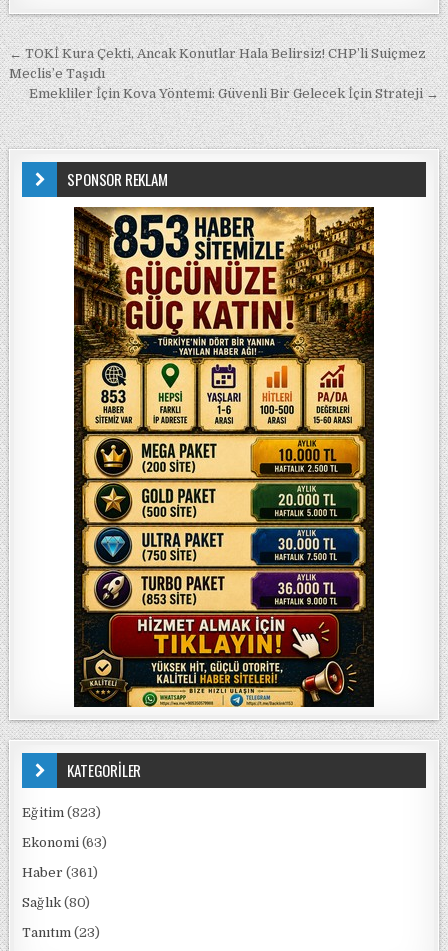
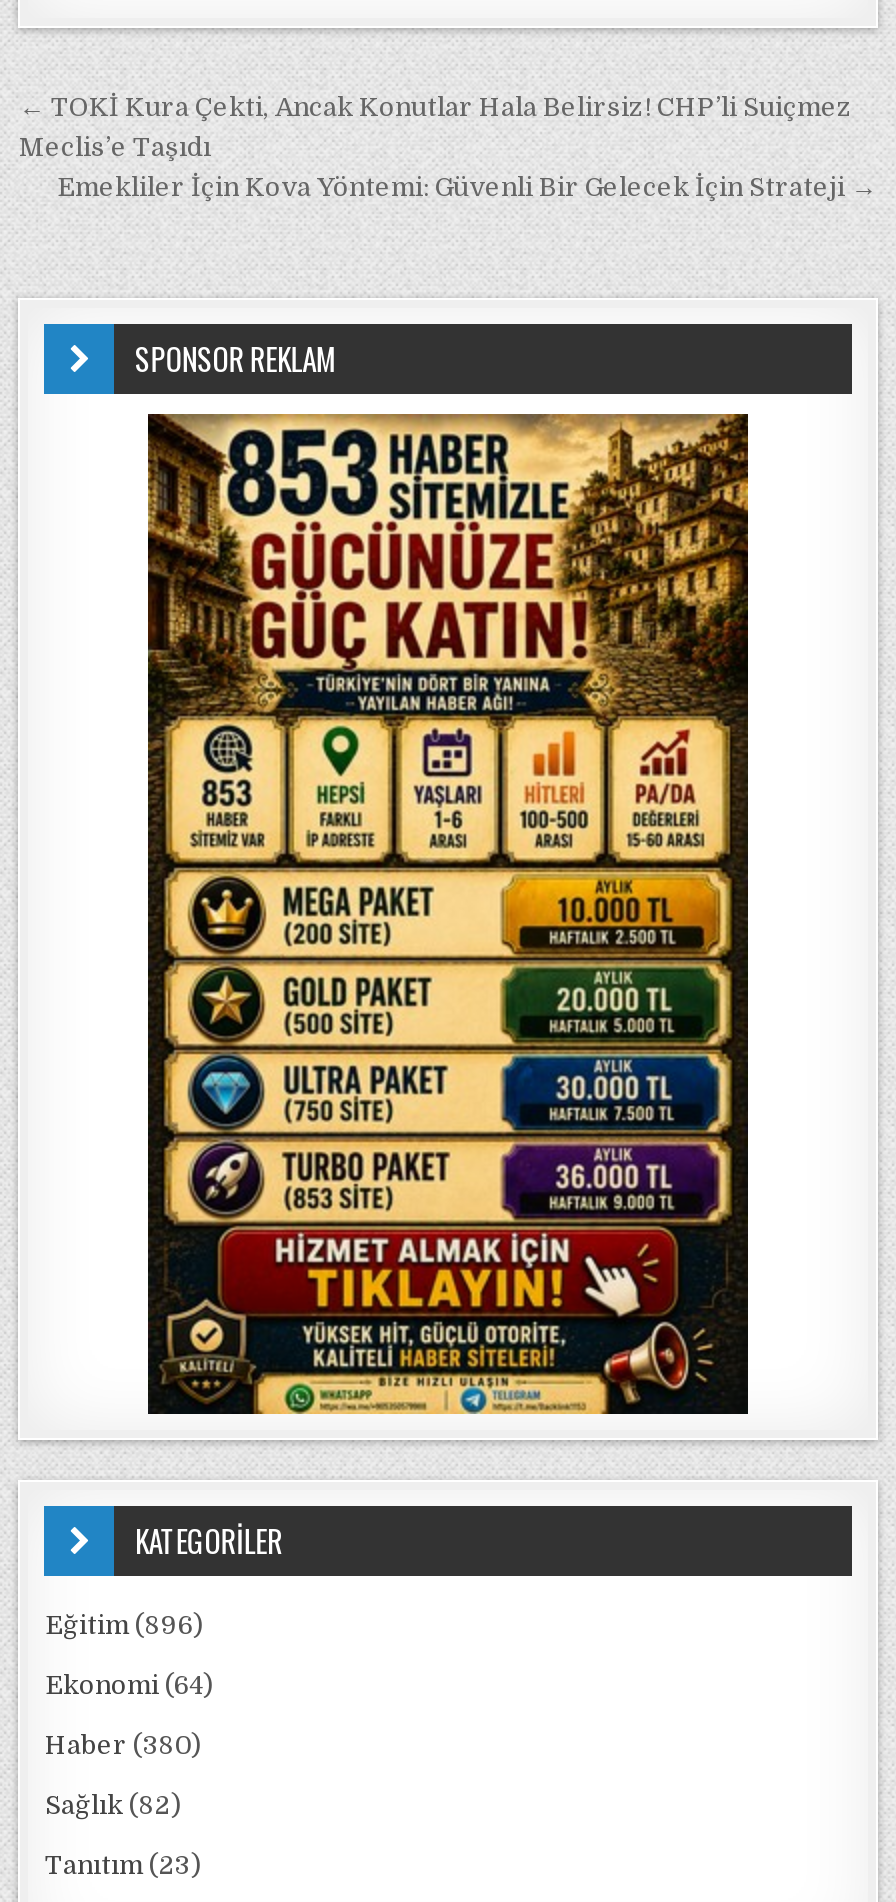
[22,805,101,820] Eğitim (823) -> [45,1610,203,1640] Eğitim (896)
[22,835,107,850] Ekonomi (63) -> [45,1670,213,1700] Ekonomi (64)
[22,865,98,880] Haber (361) -> [45,1730,201,1760] Haber (380)
[22,895,90,910] Sağlık (80) -> [45,1790,181,1820] Sağlık (82)

